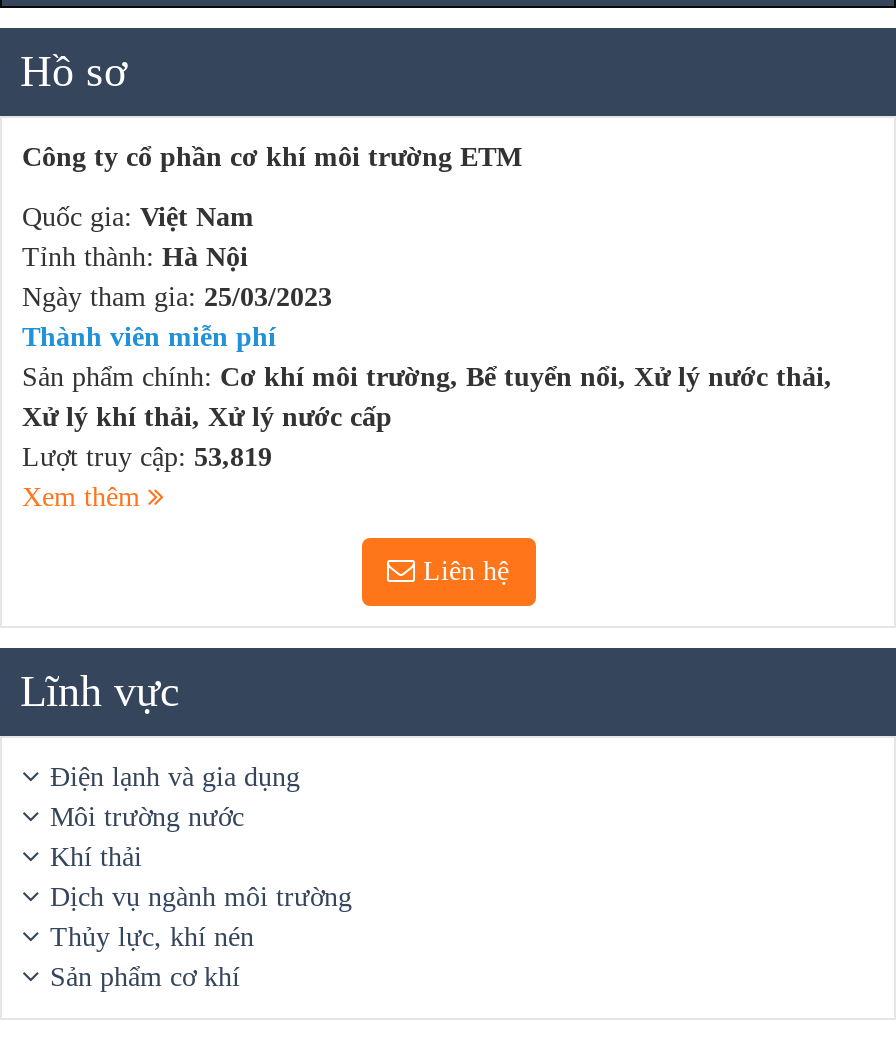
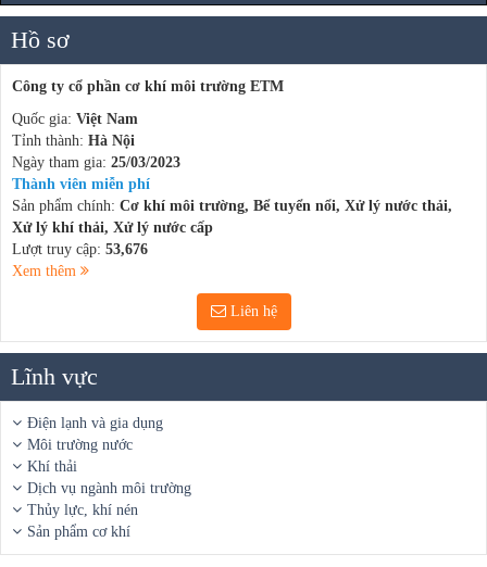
[22,442,272,472] Lượt truy cập: 53,819 -> [12,241,148,257] Lượt truy cập: 53,676

